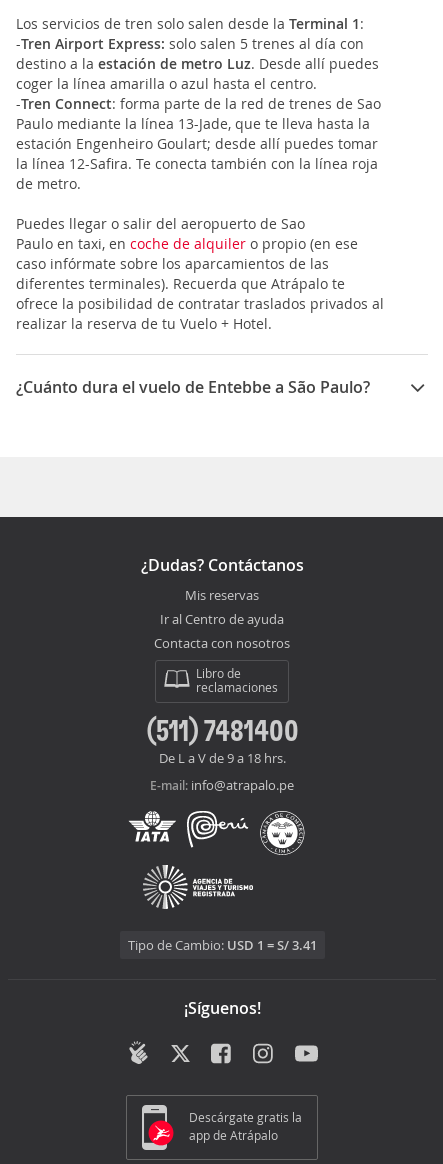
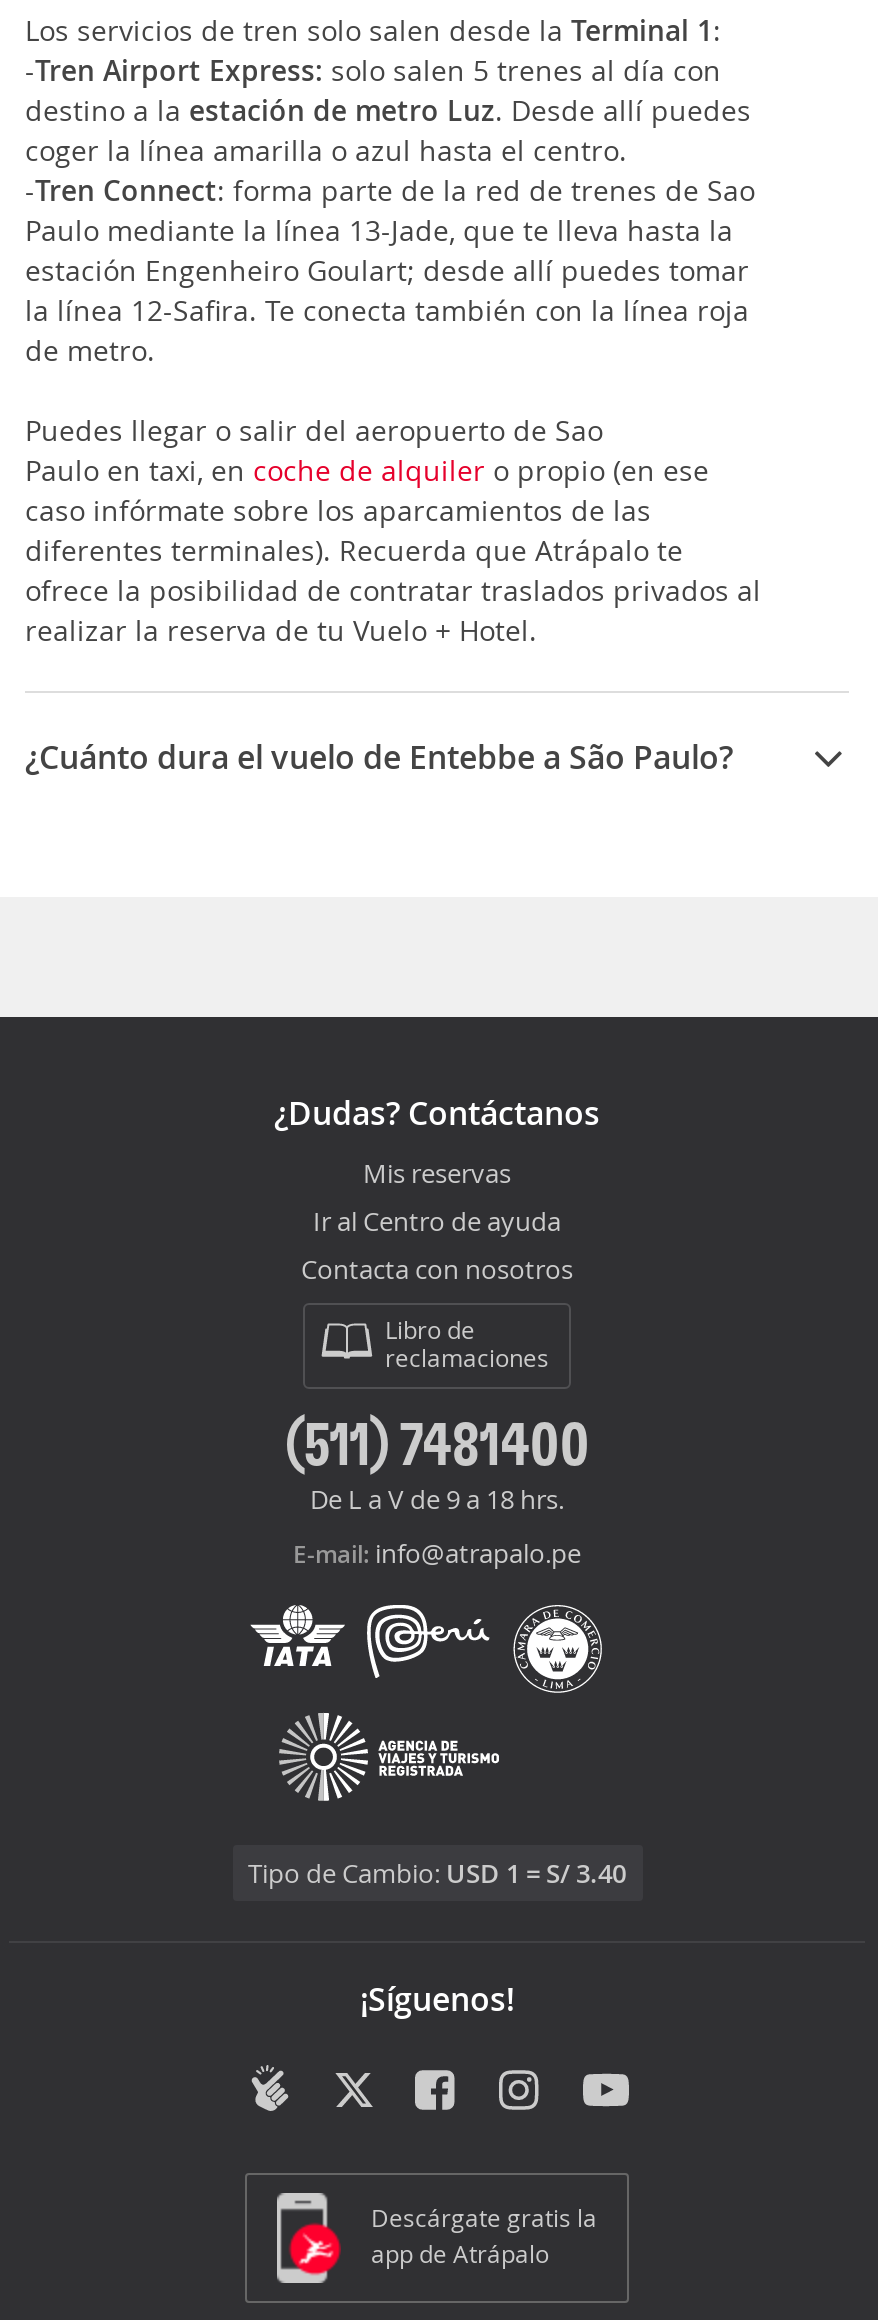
[127,936,316,954] Tipo de Cambio: USD 1 = S/ 3.41 -> [248,1855,626,1891] Tipo de Cambio: USD 1 = S/ 3.40

